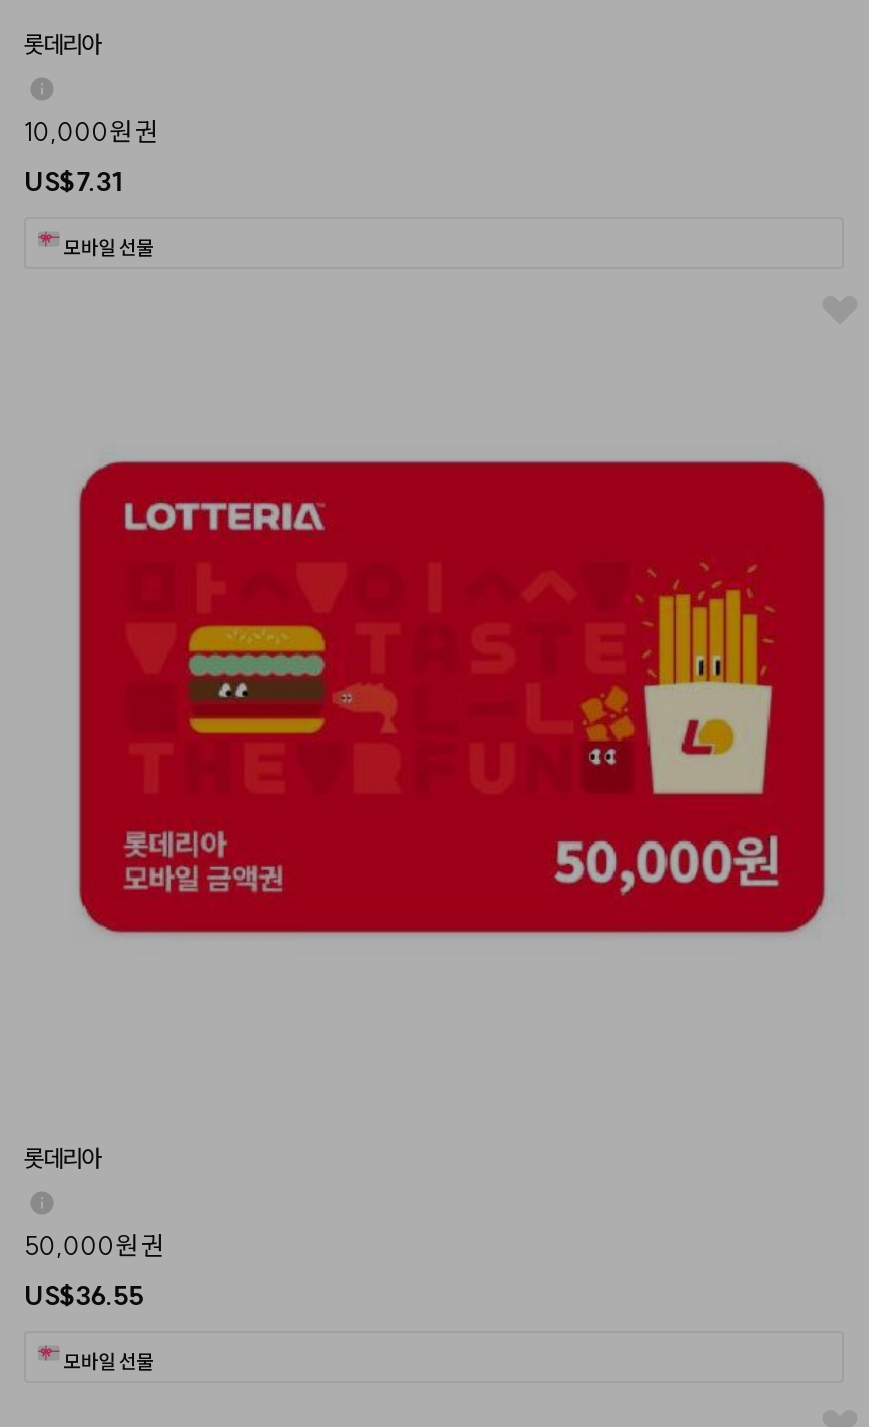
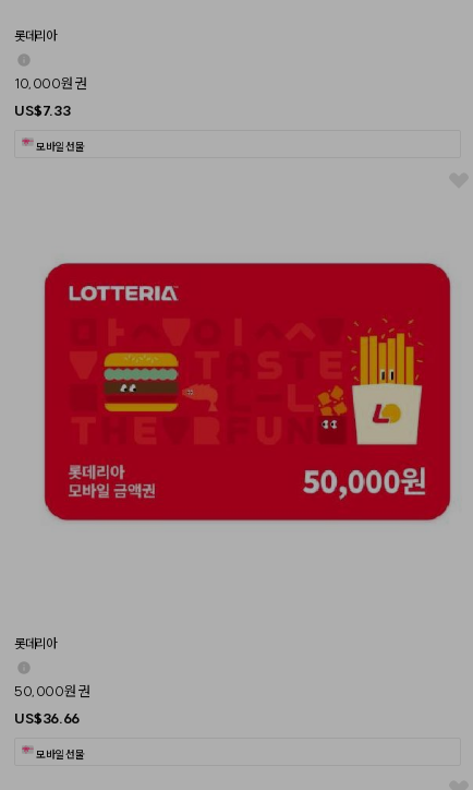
[24,165,122,197] US$7.31 -> [14,101,70,119] US$7.33
[24,1279,144,1311] US$36.55 -> [14,709,79,727] US$36.66

